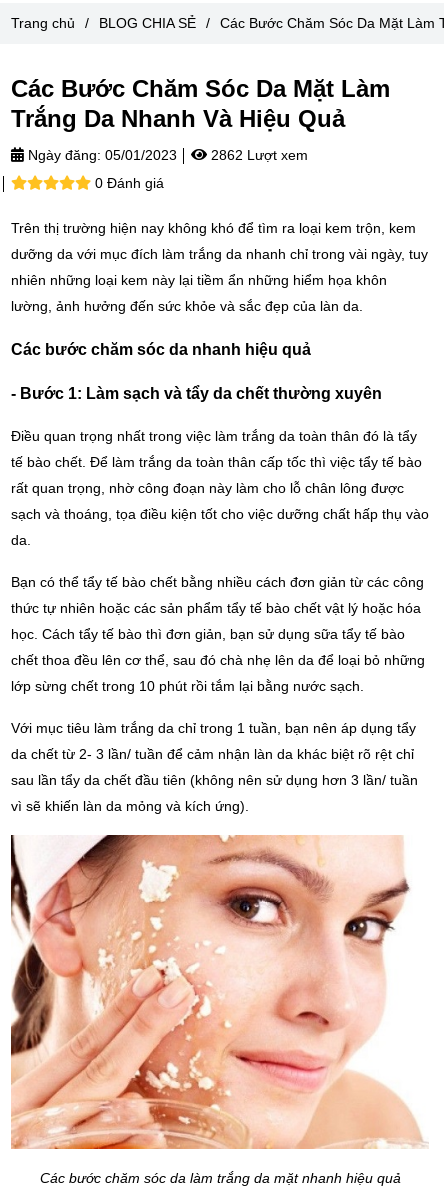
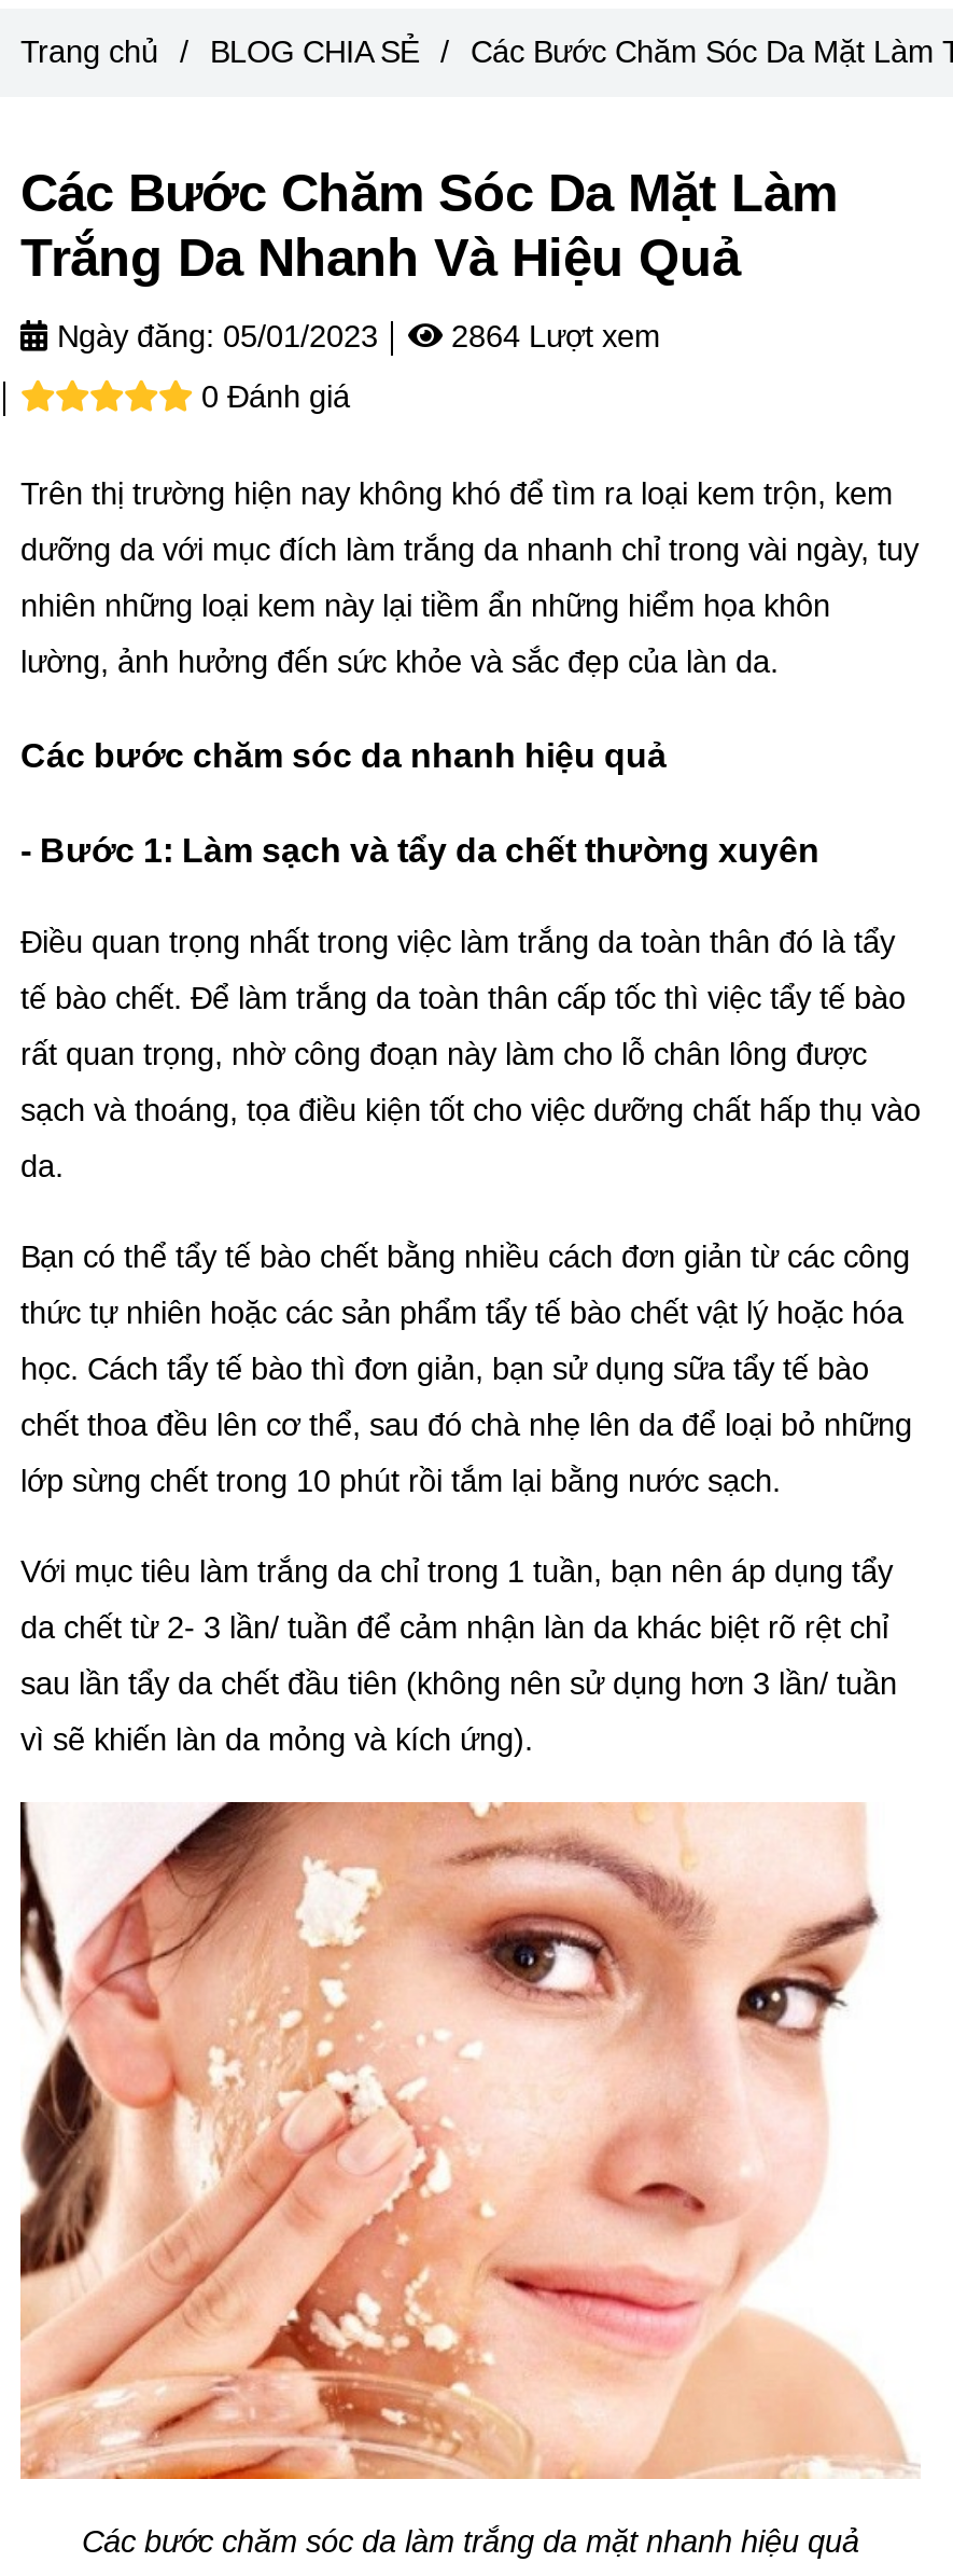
[24,147,308,163] Ngày đăng: 05/01/2023 2862 Lượt xem -> [48,319,660,354] Ngày đăng: 05/01/2023 2864 Lượt xem

